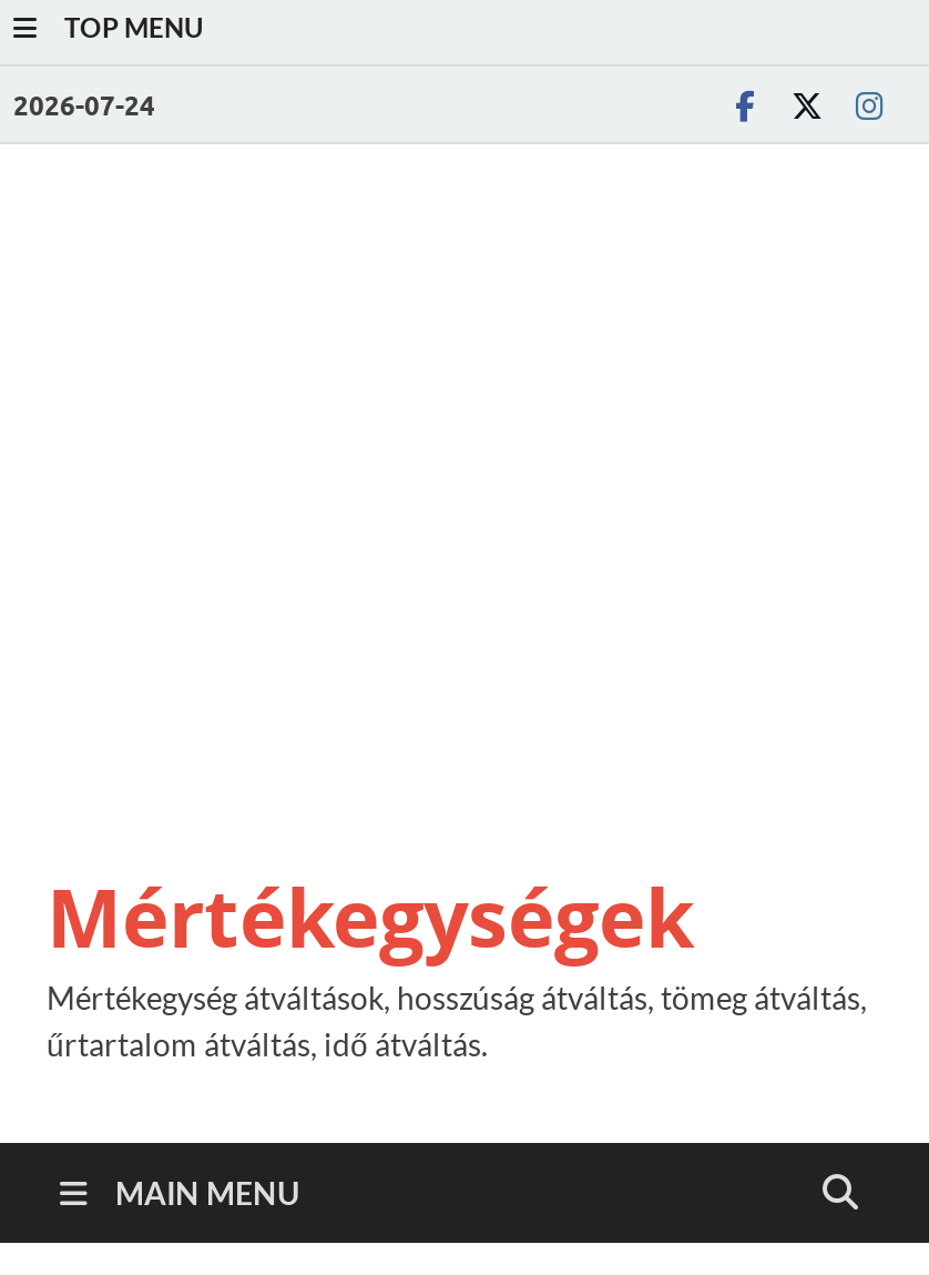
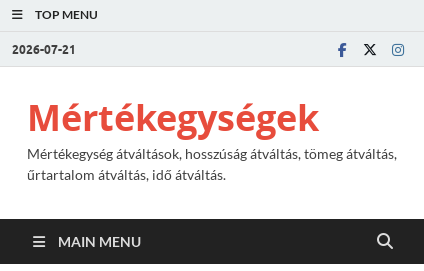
[13,88,155,121] 2026-07-24 -> [12,41,76,56] 2026-07-21

